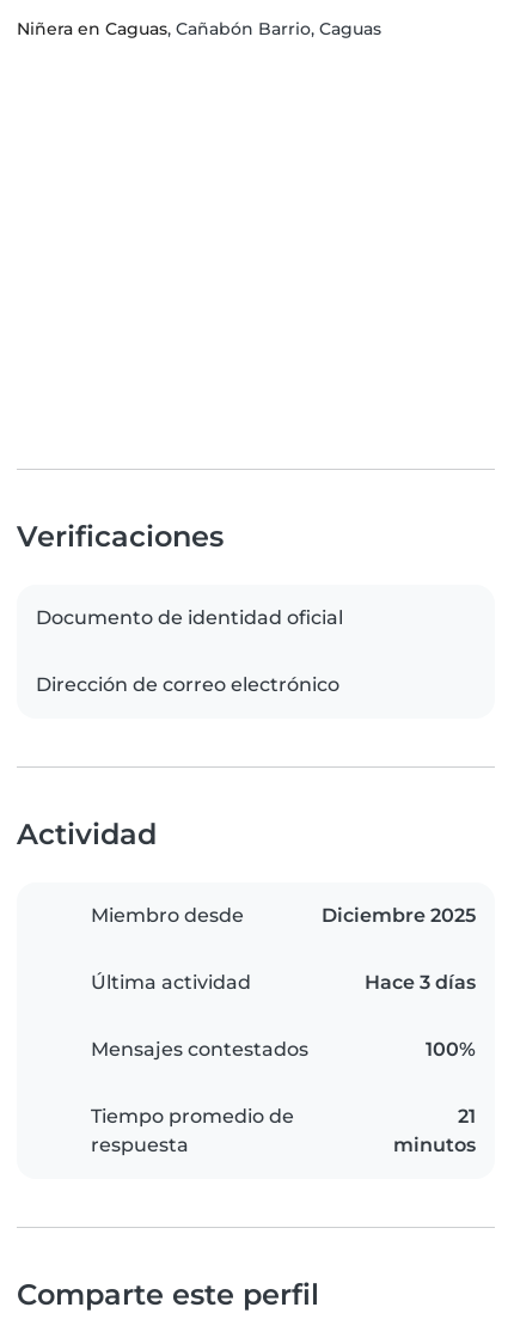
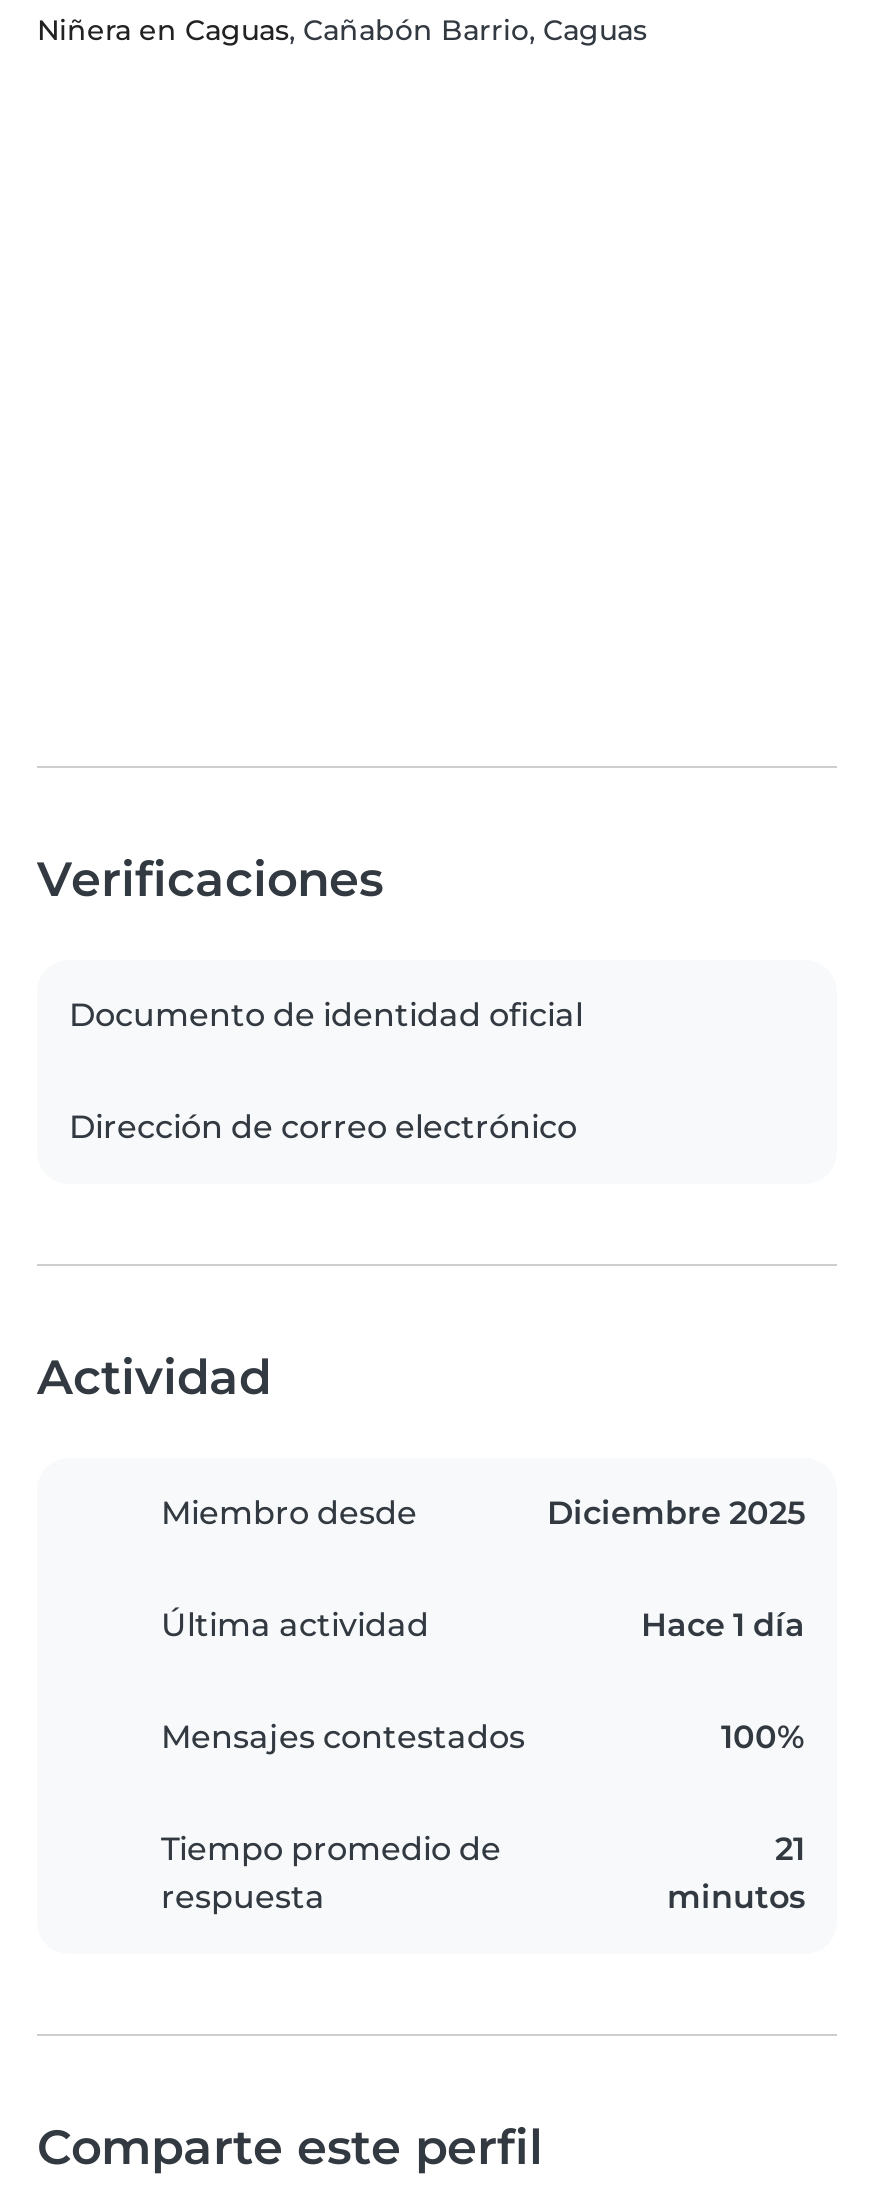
[365,971,476,994] Hace 3 días -> [641,1607,805,1645] Hace 1 día

